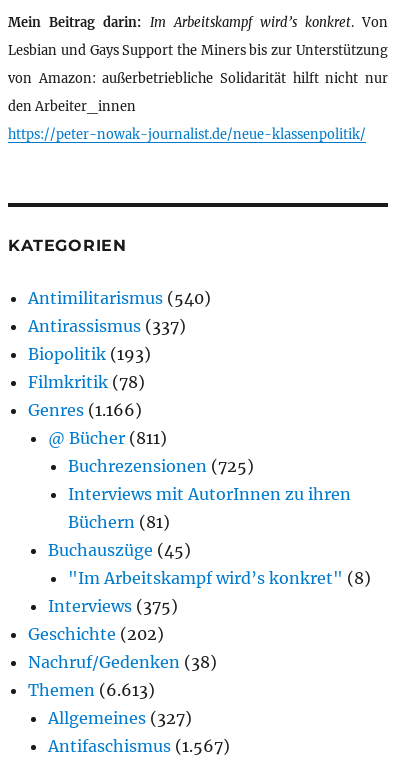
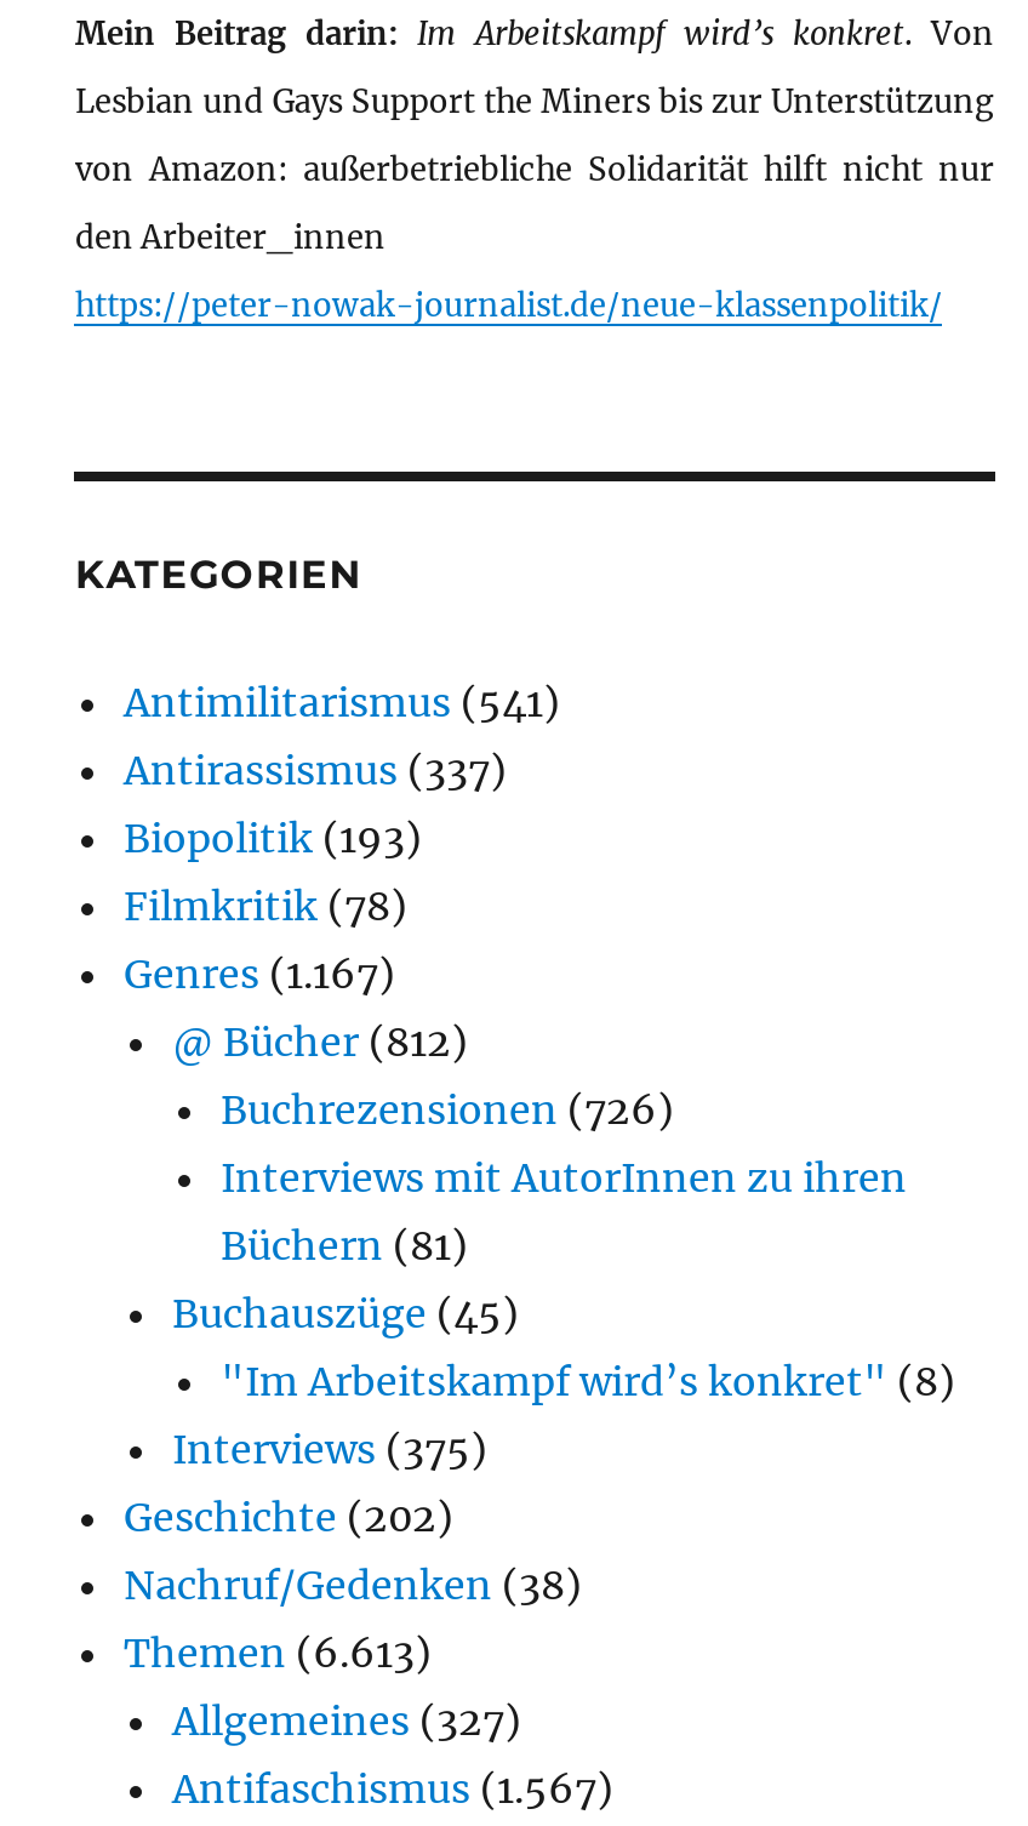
[28,288,211,308] Antimilitarismus (540) -> [124,677,560,726] Antimilitarismus (541)
[28,400,142,420] Genres (1.166) -> [124,949,395,997] Genres (1.167)
[48,428,167,448] @ Bücher (811) -> [172,1017,468,1065] @ Bücher (812)
[68,456,254,476] Buchrezensionen (725) -> [221,1085,674,1133] Buchrezensionen (726)

